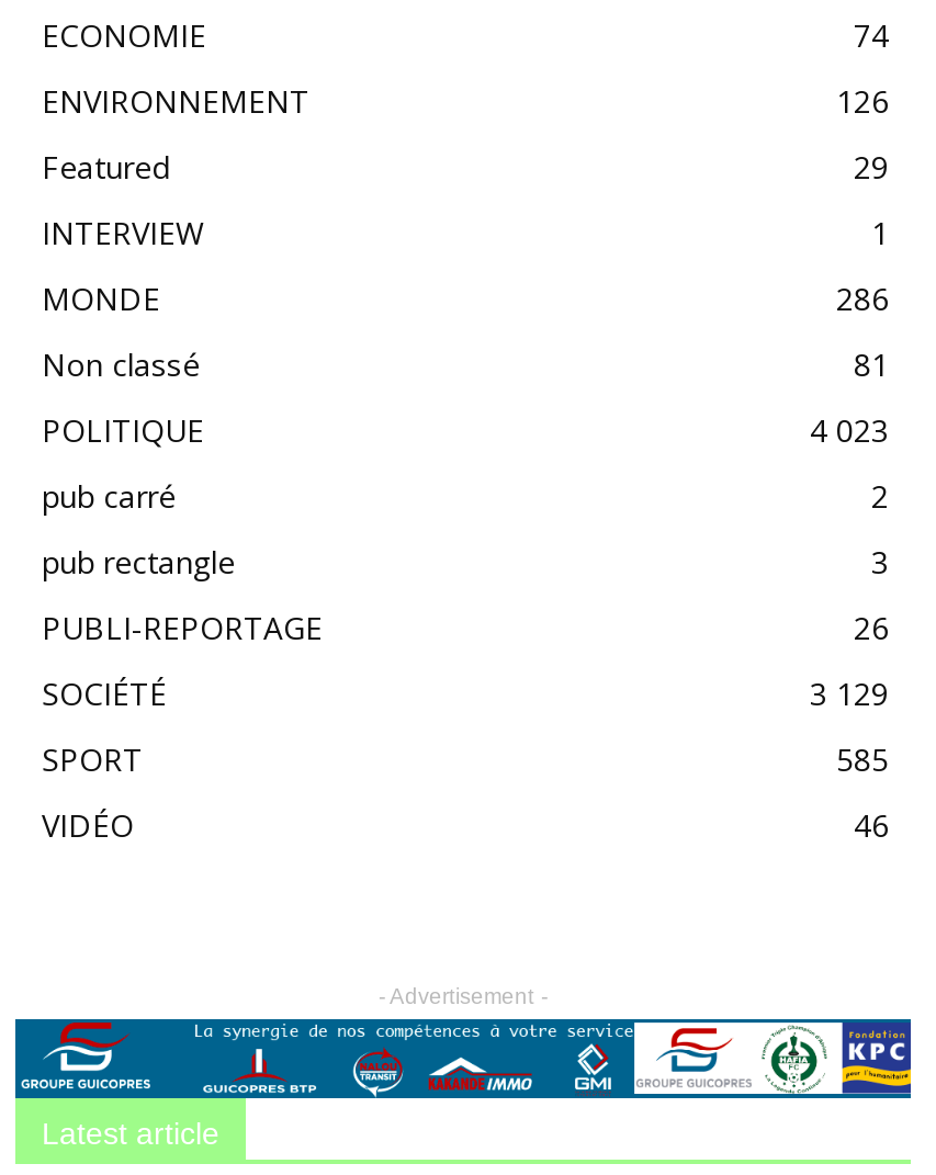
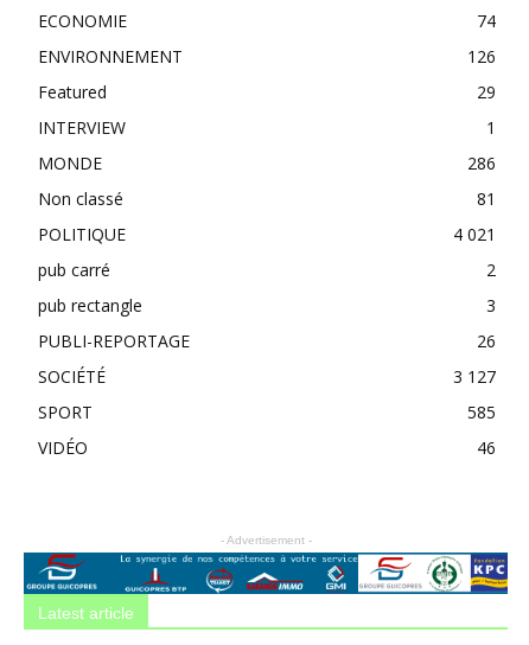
[810,410,889,452] 4 023 -> [453,222,496,245] 4 021
[810,674,889,715] 3 129 -> [453,365,496,387] 3 127

